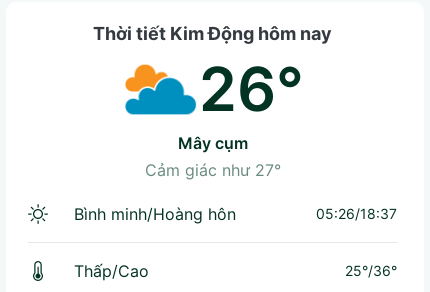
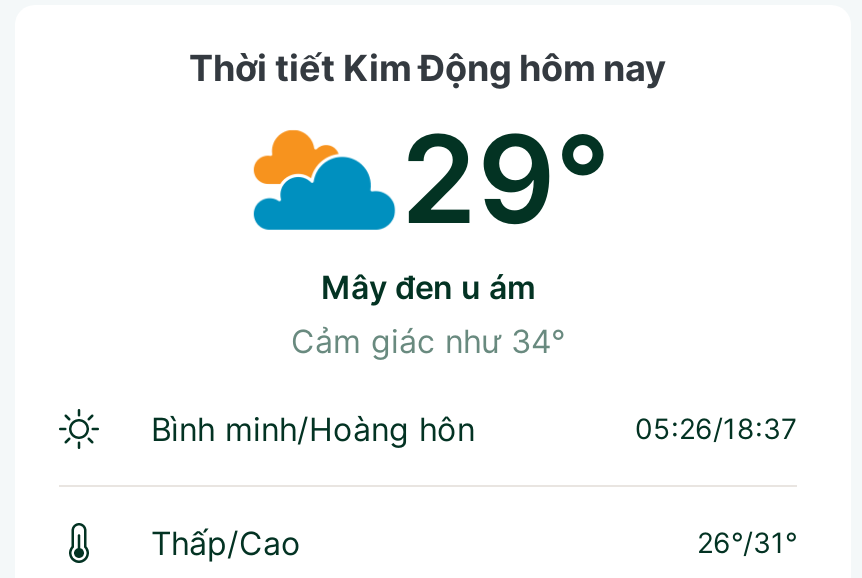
[144,52,304,180] 26° | mây cụm | Cảm giác như 27° -> [291,104,611,360] 29° | mây đen u ám | Cảm giác như 34°
[345,262,397,279] 25°/36° -> [697,524,797,558] 26°/31°

